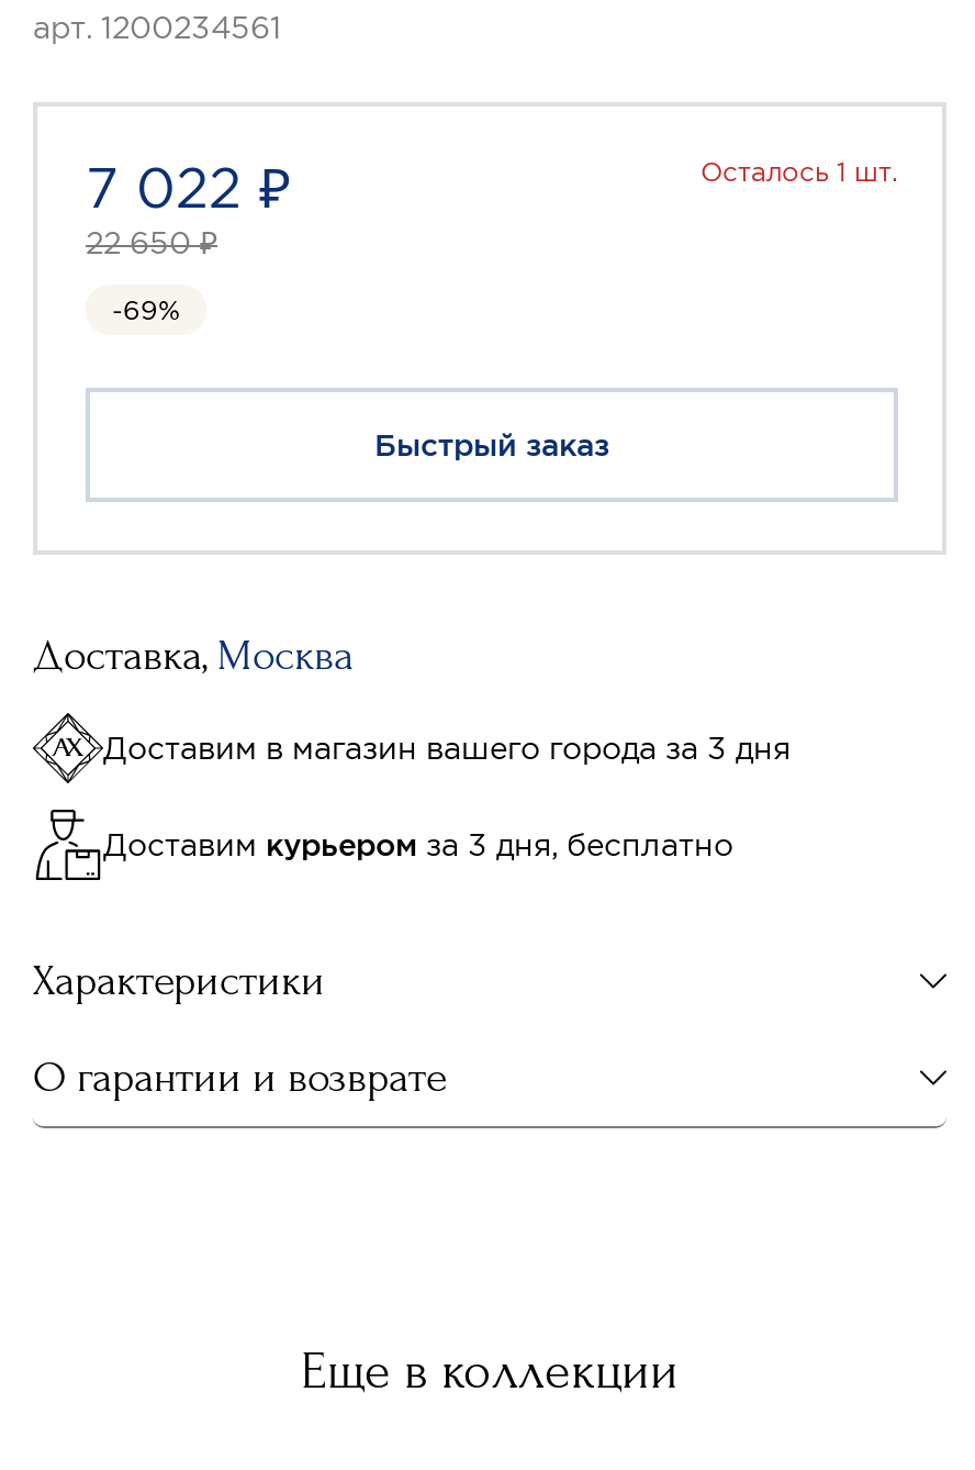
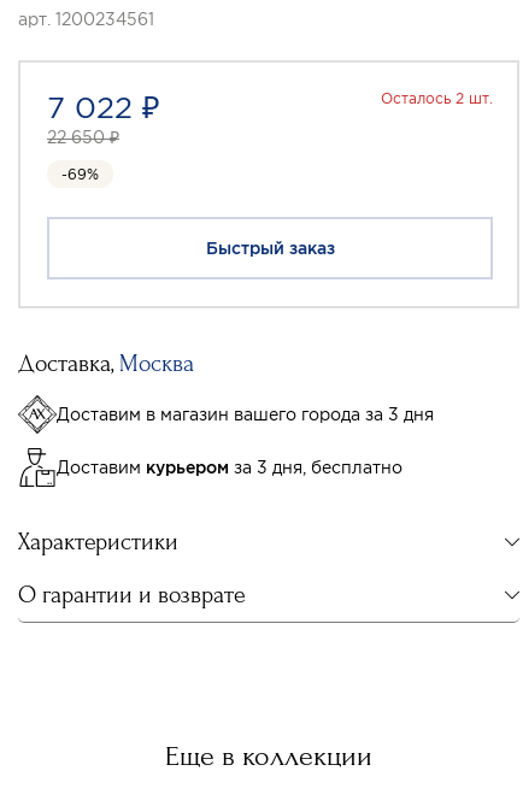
[701,157,898,186] Осталось 1 шт. -> [381,90,493,106] Осталось 2 шт.

